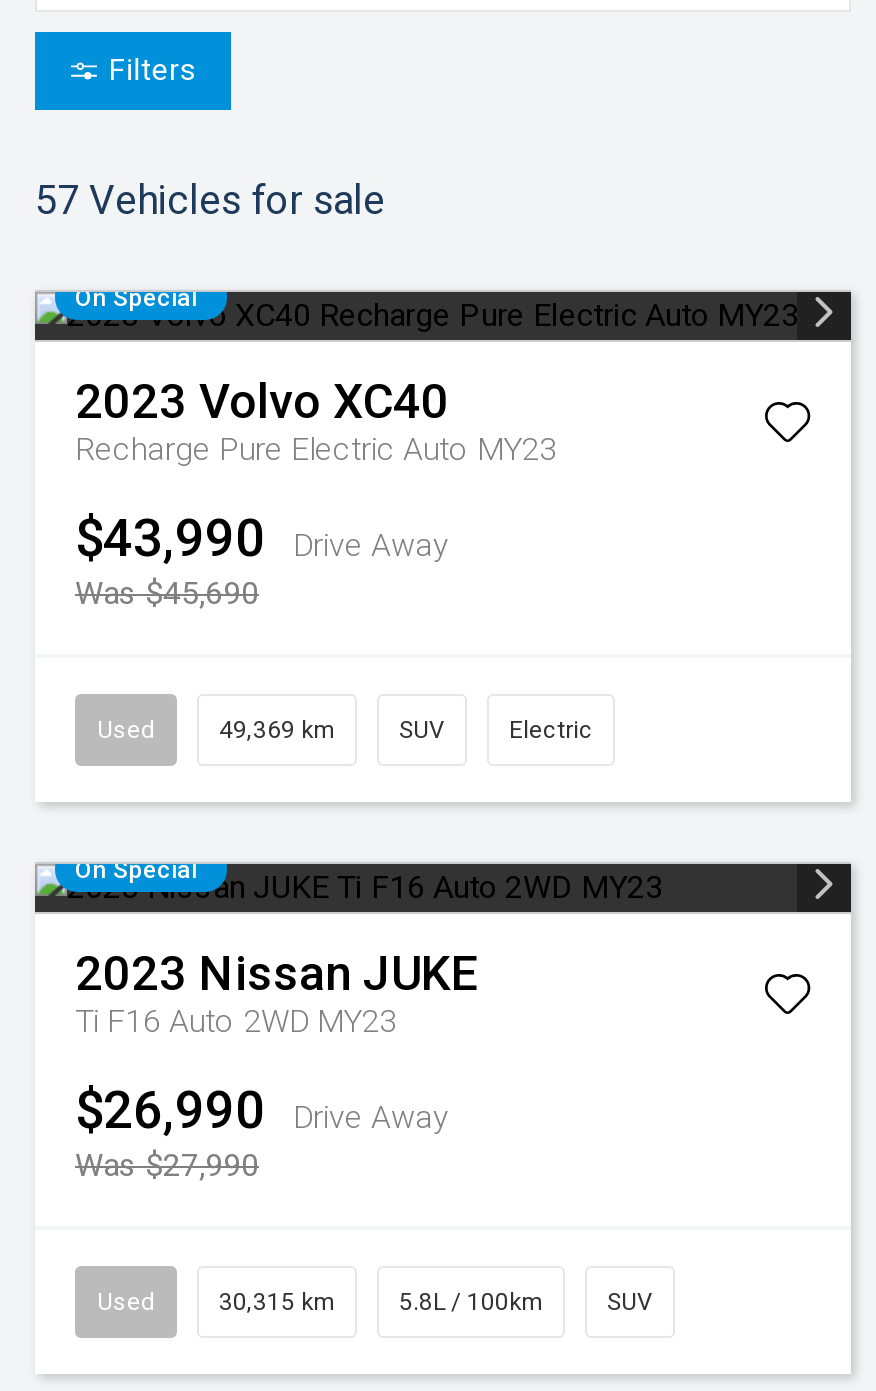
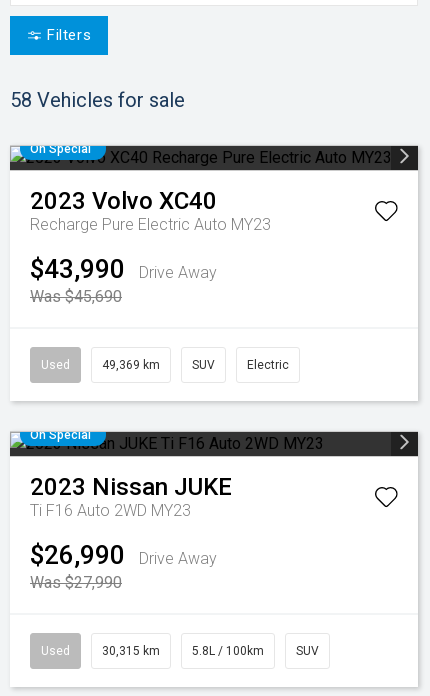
[35,176,385,224] 57 Vehicles for sale -> [10,88,185,112] 58 Vehicles for sale

